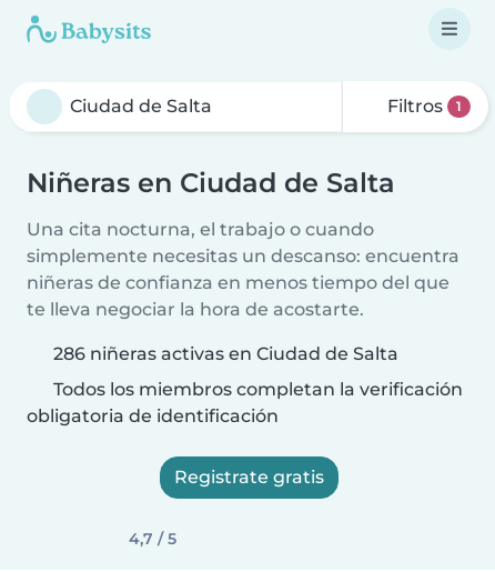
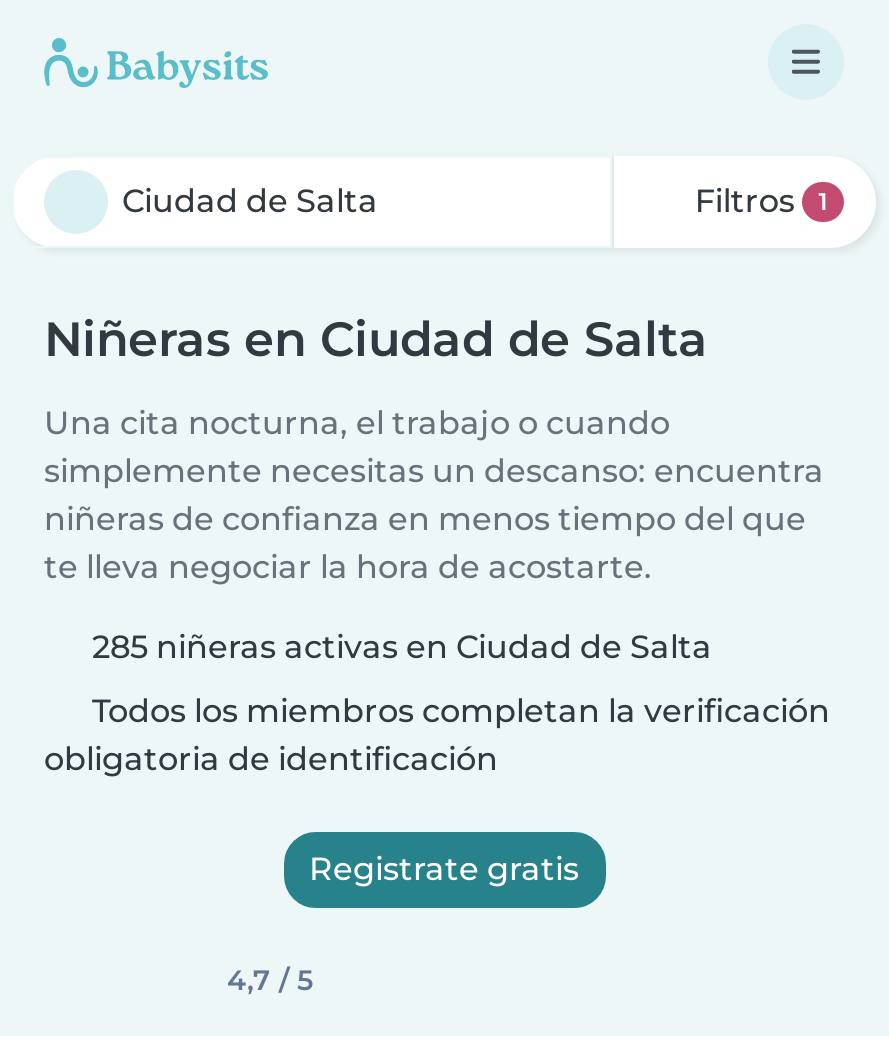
[53,343,398,364] 286 niñeras activas en Ciudad de Salta -> [92,628,712,666] 285 niñeras activas en Ciudad de Salta

